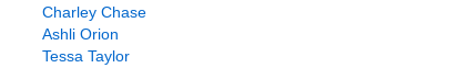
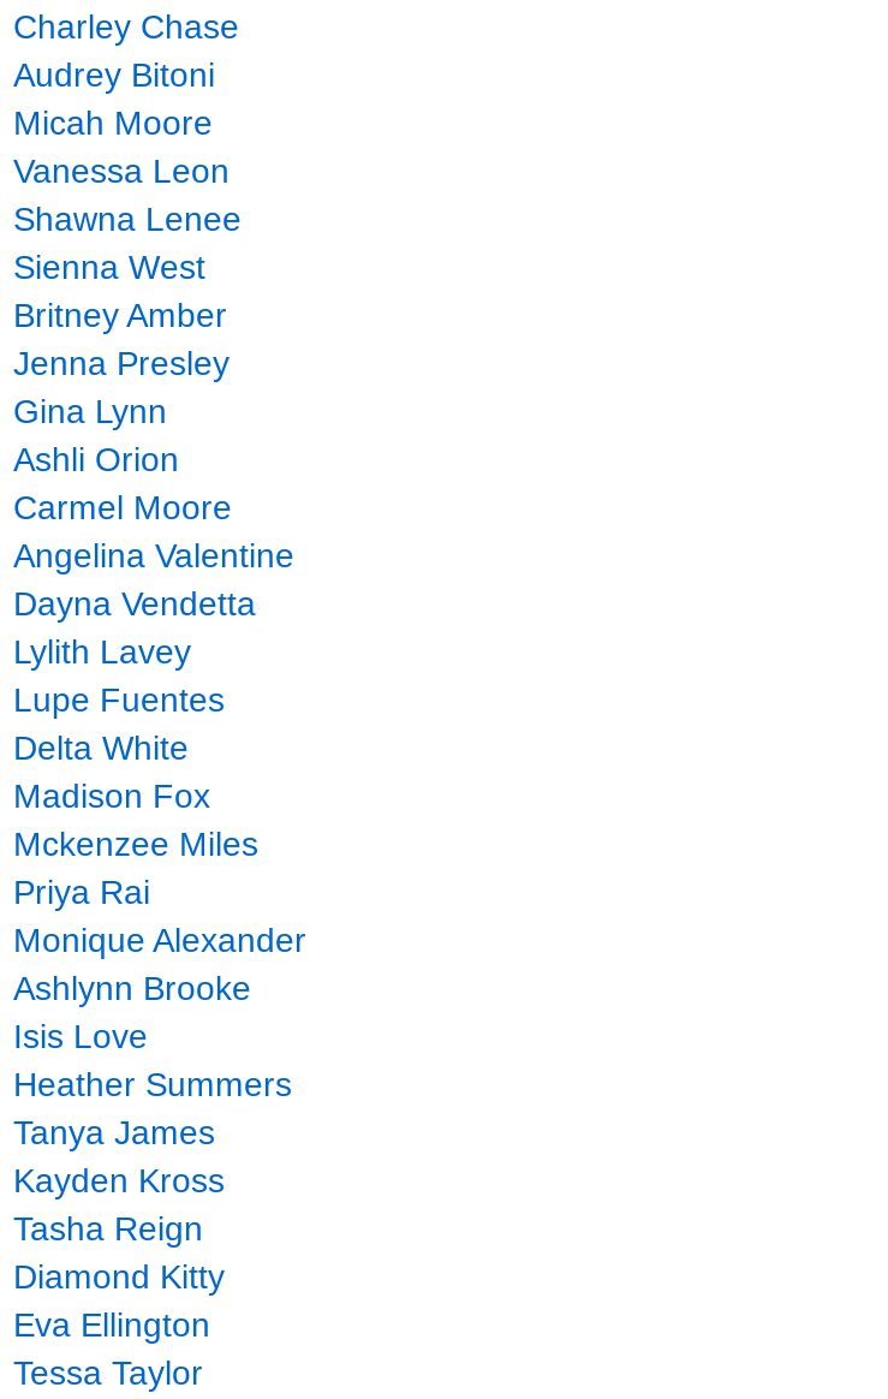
none -> [13,56,242,431] Audrey Bitoni | Micah Moore | Vanessa Leon | Shawna Lenee | Sienna West | Britney Amber | Jenna Presley | Gina Lynn
none -> [13,488,306,1344] Carmel Moore | Angelina Valentine | Dayna Vendetta | Lylith Lavey | Lupe Fuentes | Delta White | Madison Fox | Mckenzee Miles | Priya Rai | Monique Alexander | Ashlynn Brooke | Isis Love | Heather Summers | Tanya James | Kayden Kross | Tasha Reign | Diamond Kitty | Eva Ellington

